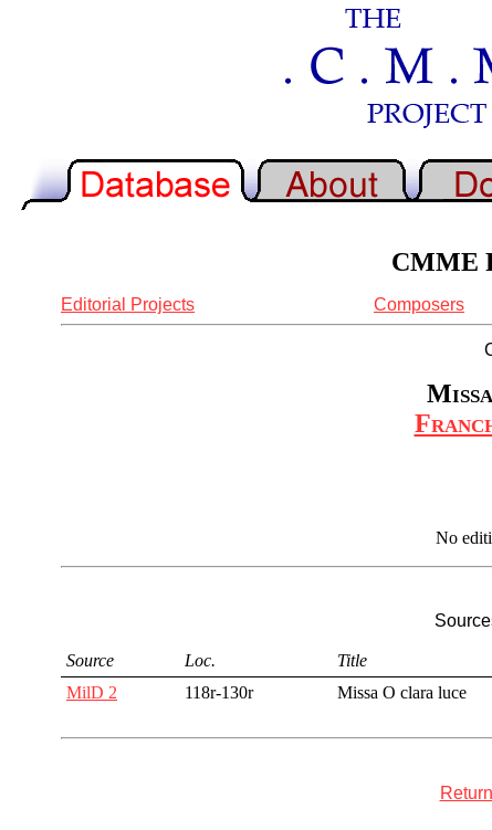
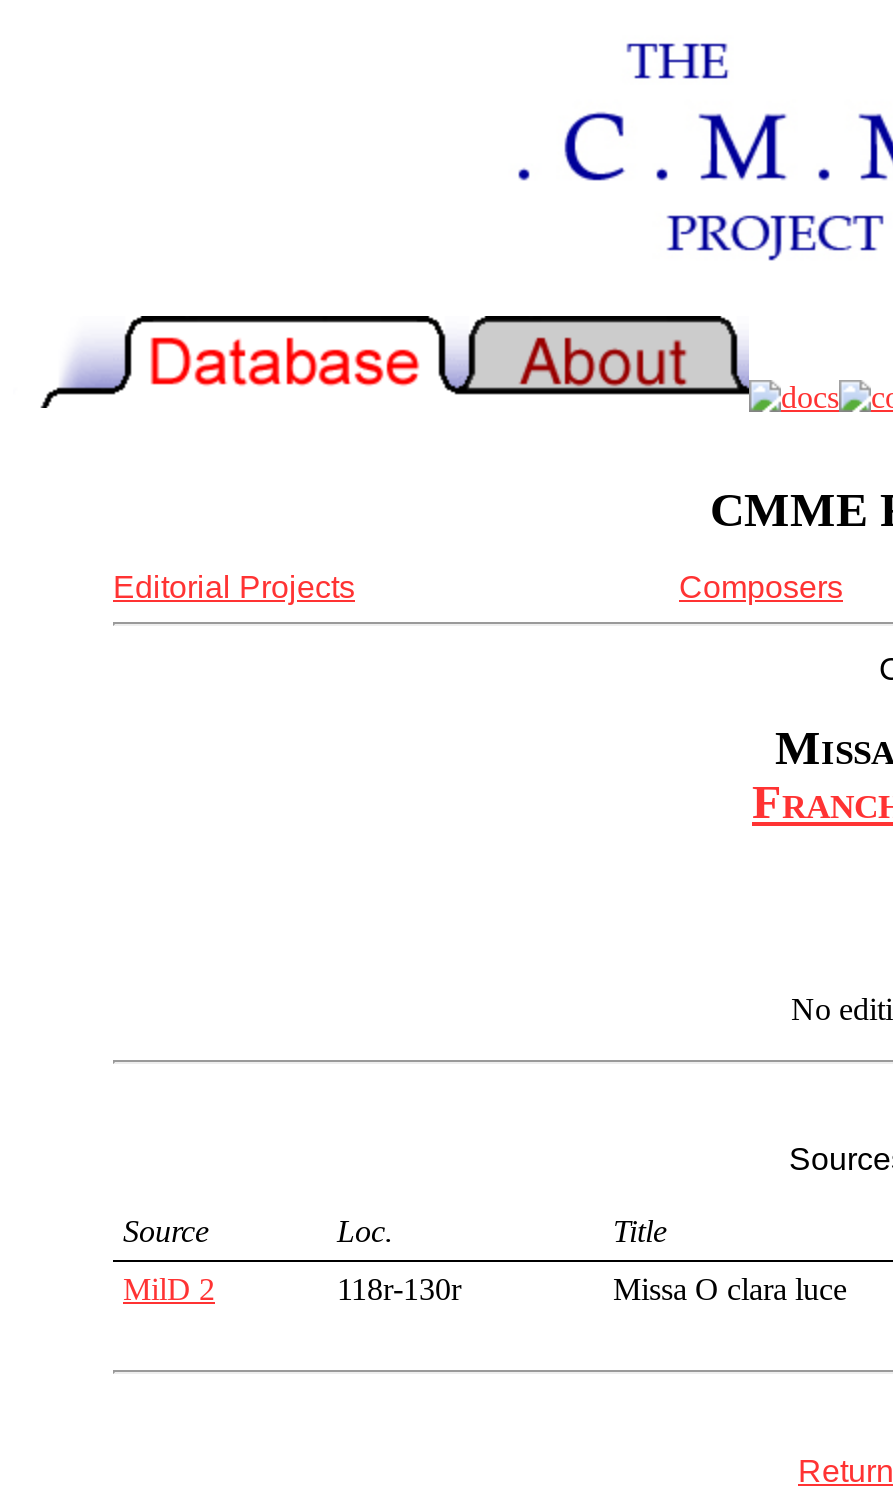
[412,158,489,208] [image] -> [747,324,887,414] [image]

